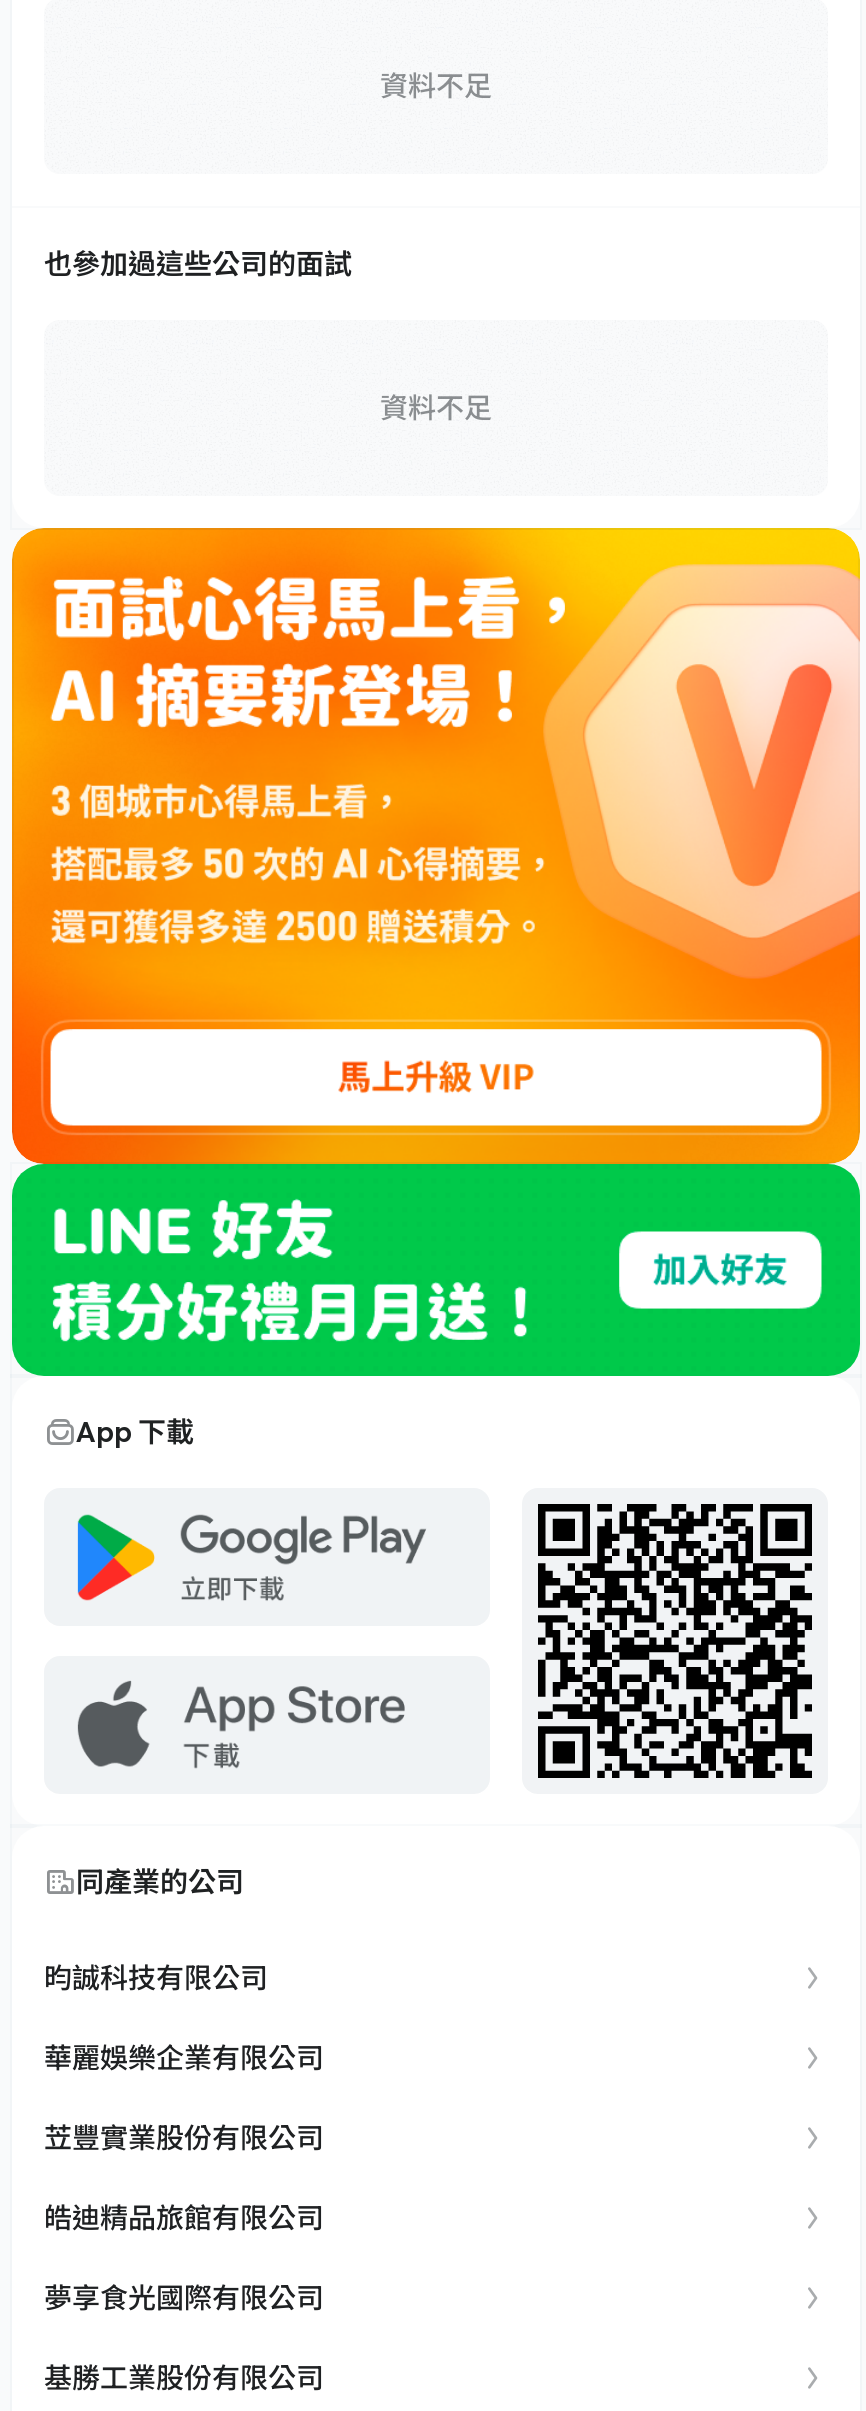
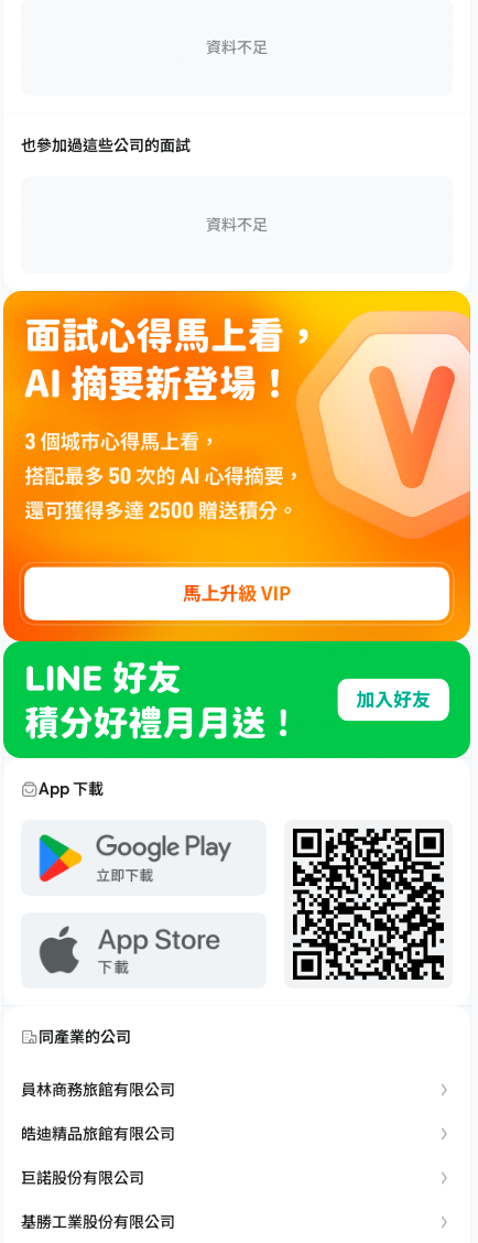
[44,1960,324,2154] 昀誠科技有限公司 | 華麗娛樂企業有限公司 | 苙豐實業股份有限公司 -> [21,1080,175,1099] 員林商務旅館有限公司
[44,2280,324,2314] 夢享食光國際有限公司 -> [21,1168,144,1187] 巨諾股份有限公司

